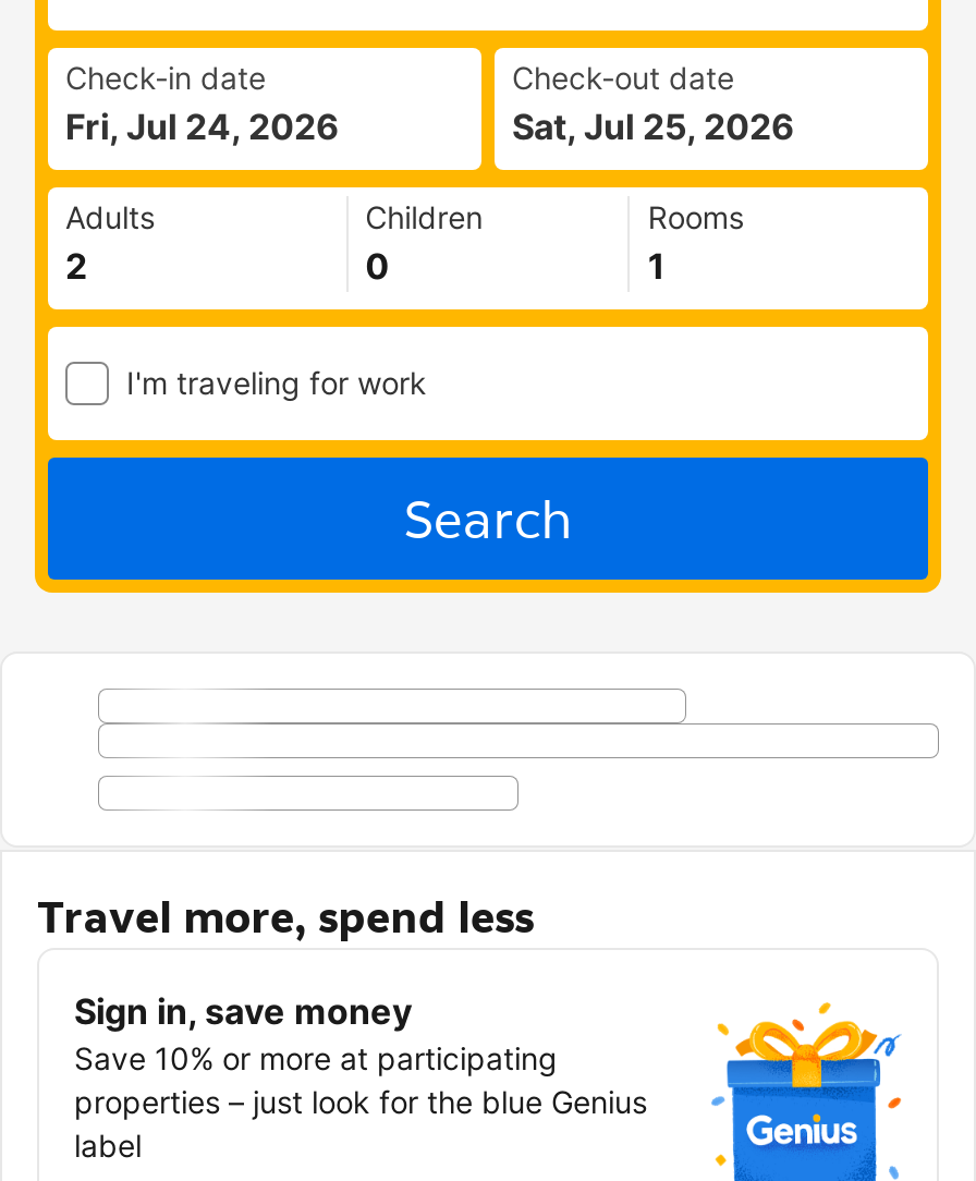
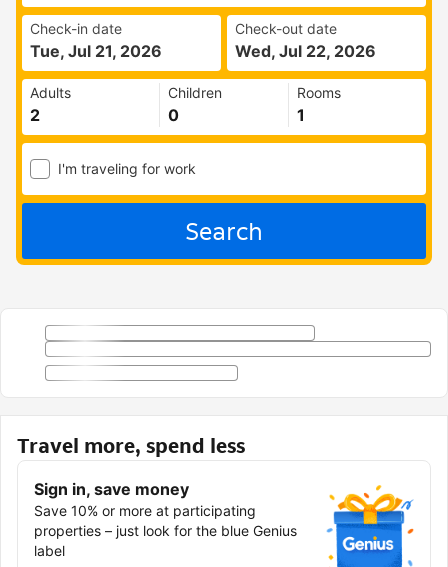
[65,105,340,148] Fri, Jul 24, 2026 -> [30,41,162,61] Tue, Jul 21, 2026
[512,105,795,148] Sat, Jul 25, 2026 -> [235,41,376,61] Wed, Jul 22, 2026

